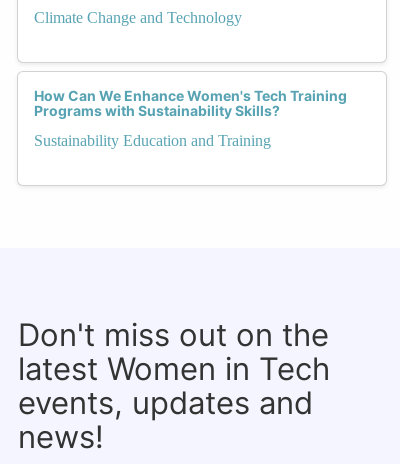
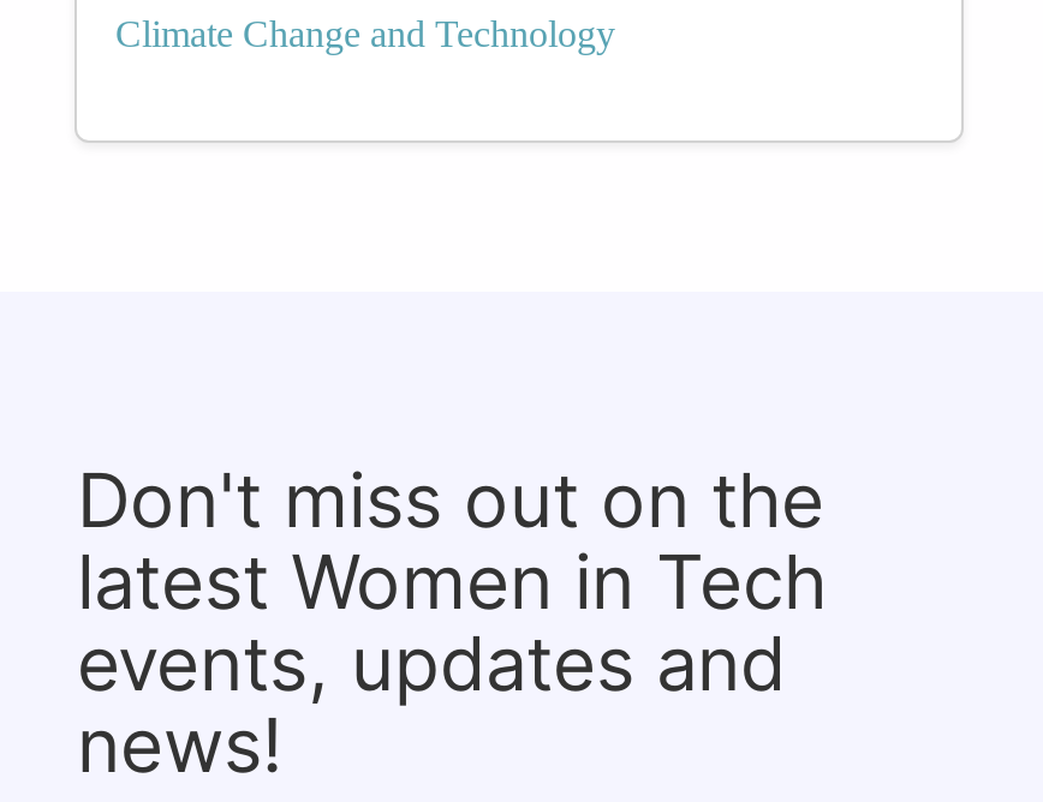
[34,87,347,149] How Can We Enhance Women's Tech Training | Programs with Sustainability Skills? | Sustainability Education and Training -> none

